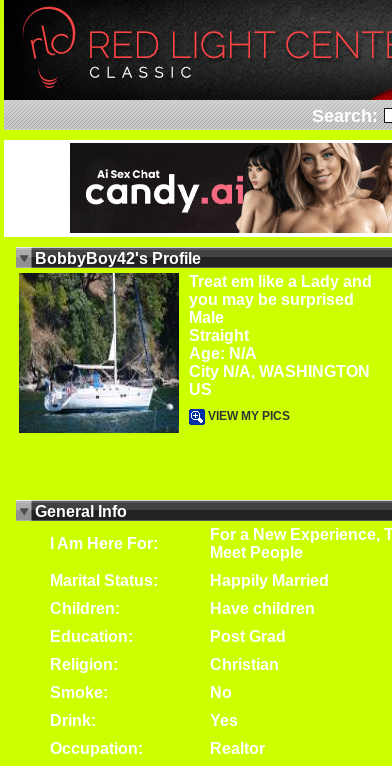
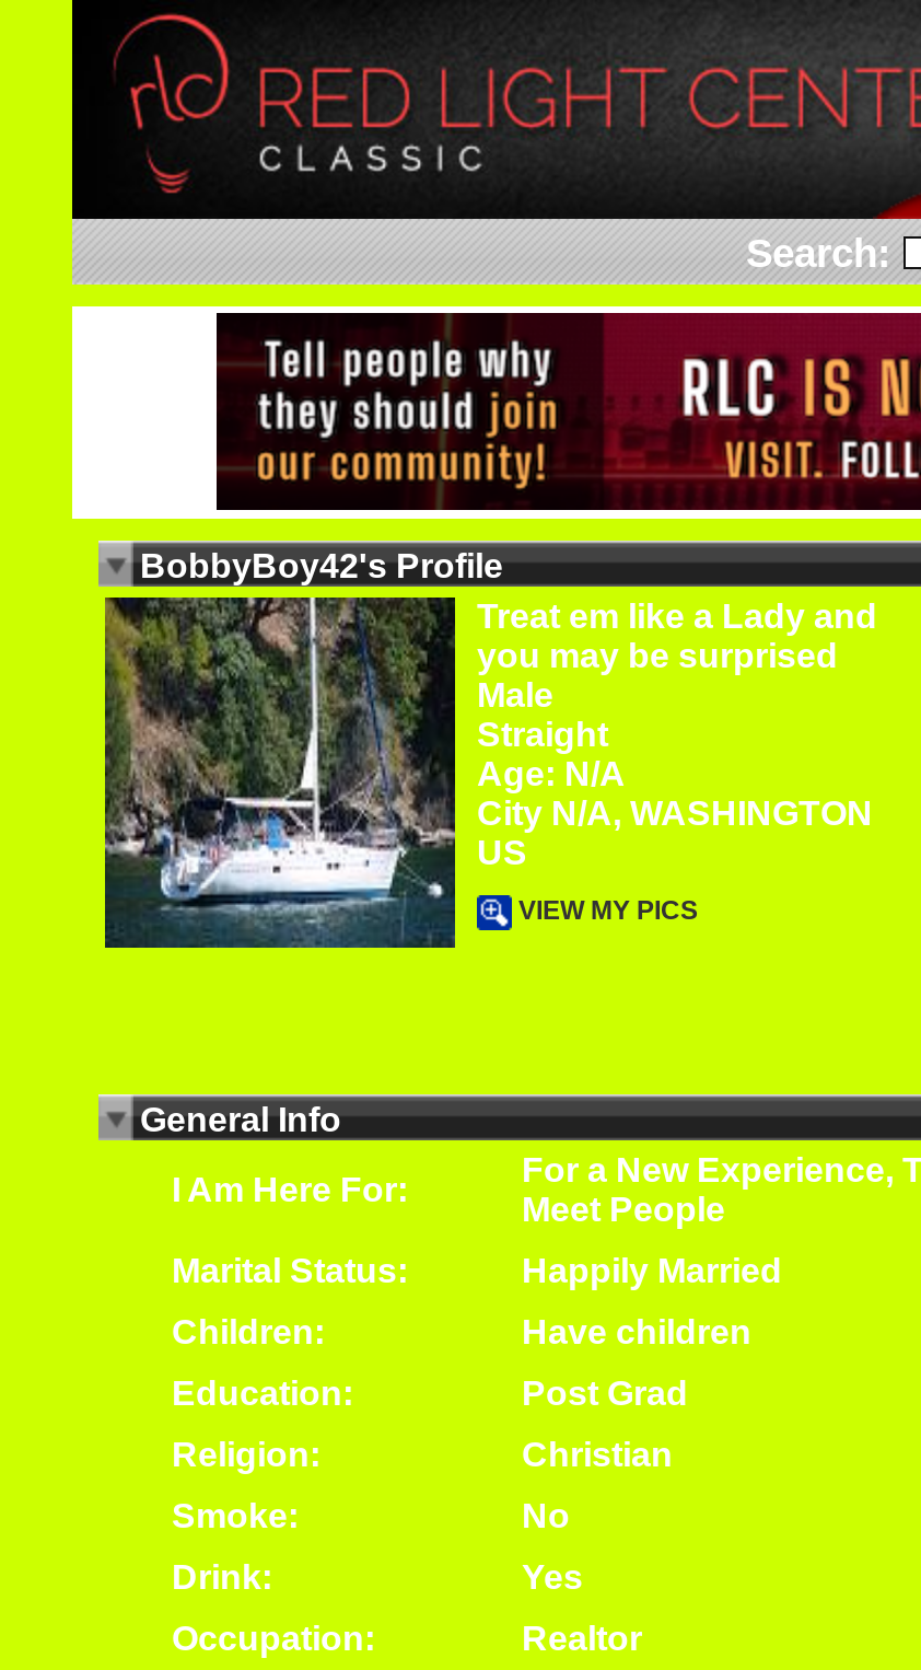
[72,143,389,234] [image] -> [219,311,914,512] [image]

